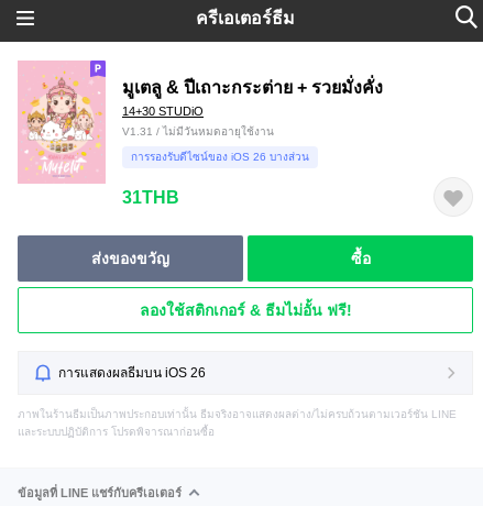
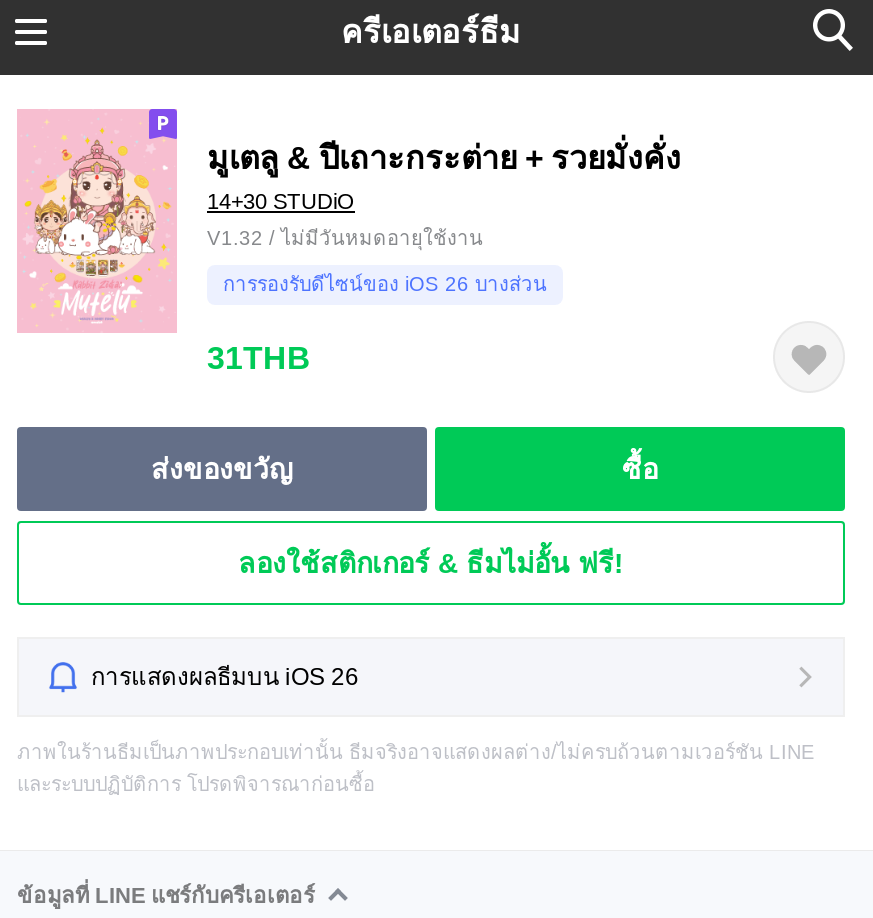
[122,125,274,137] V1.31 / ไม่มีวันหมดอายุใช้งาน -> [207,227,483,249] V1.32 / ไม่มีวันหมดอายุใช้งาน

